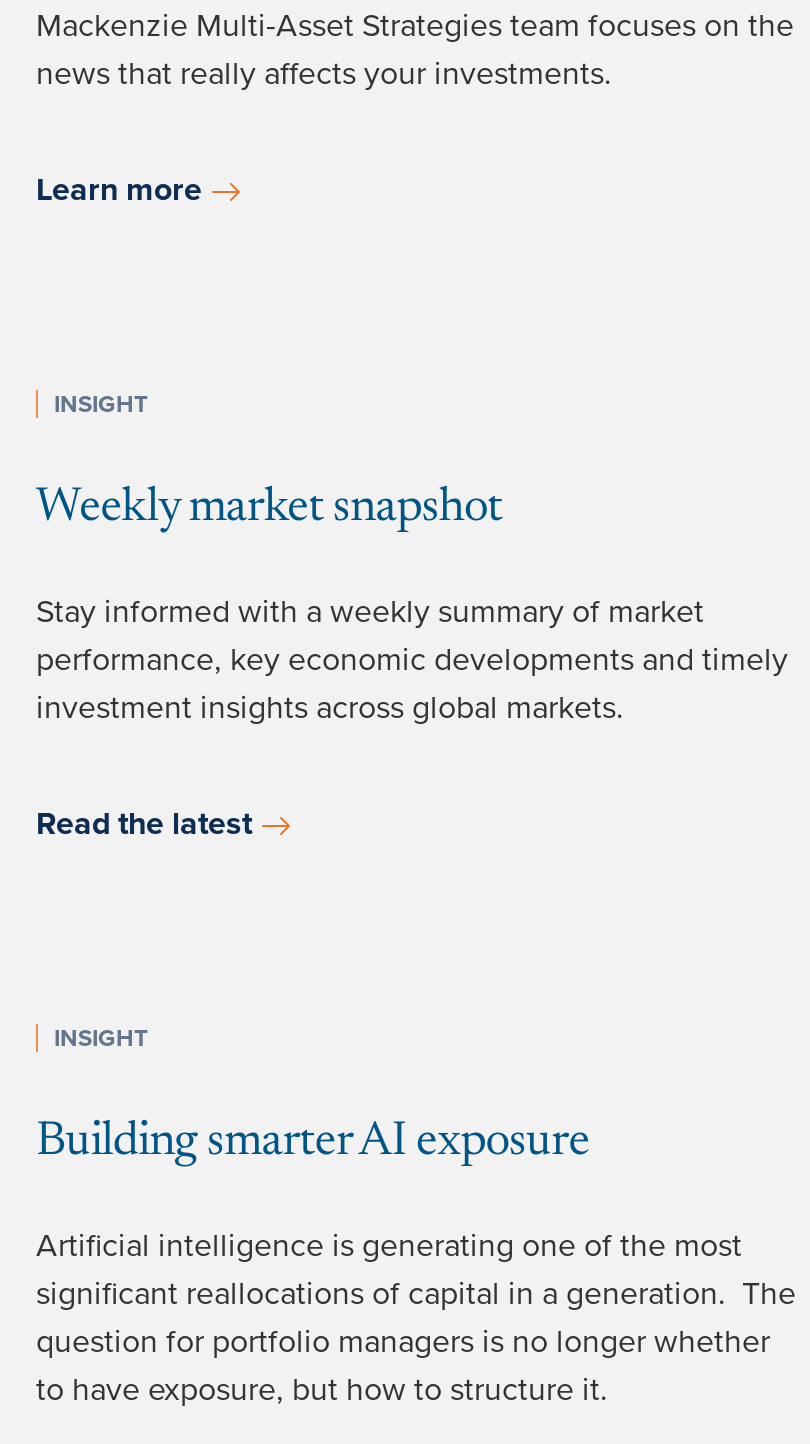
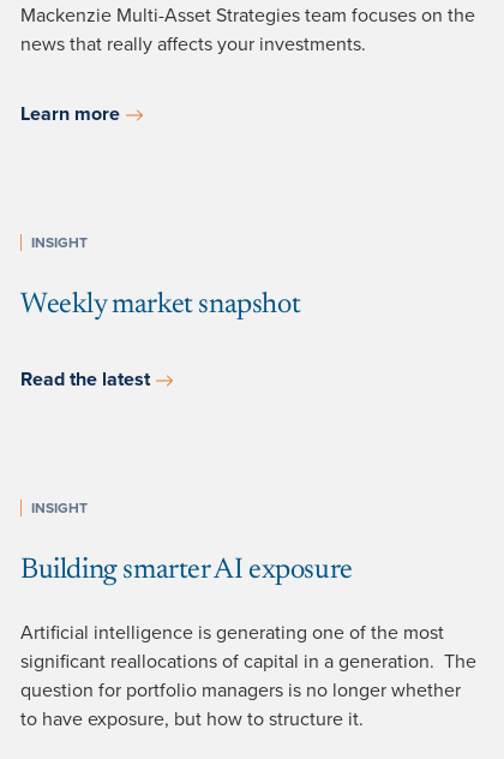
[36,592,788,728] Stay informed with a weekly summary of market | performance, key economic developments and timely | investment insights across global markets. -> none

